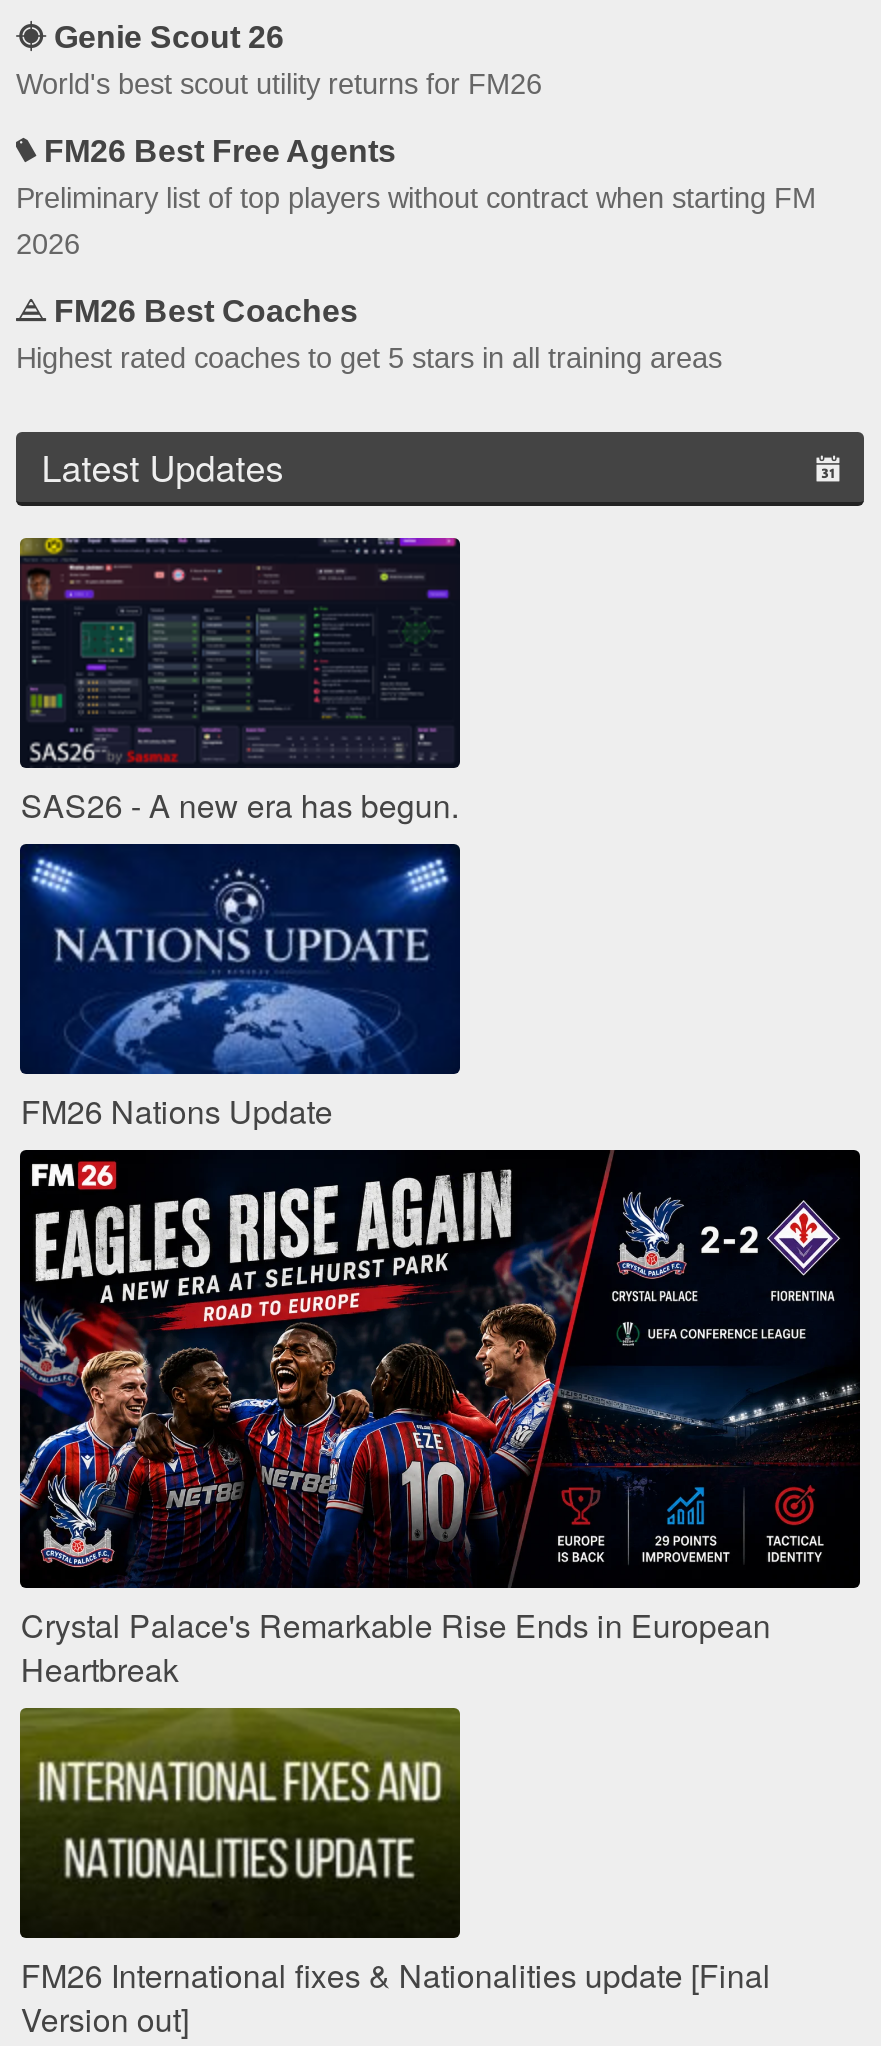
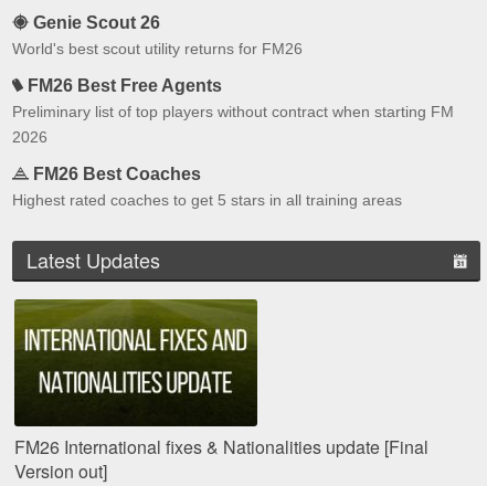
[20,536,460,828] [image] | SAS26 - A new era has begun. -> none
[18,842,462,1134] [image] | FM26 Nations Update -> none
[18,1148,862,1692] [image] | Crystal Palace's Remarkable Rise Ends in European | Heartbreak -> none

